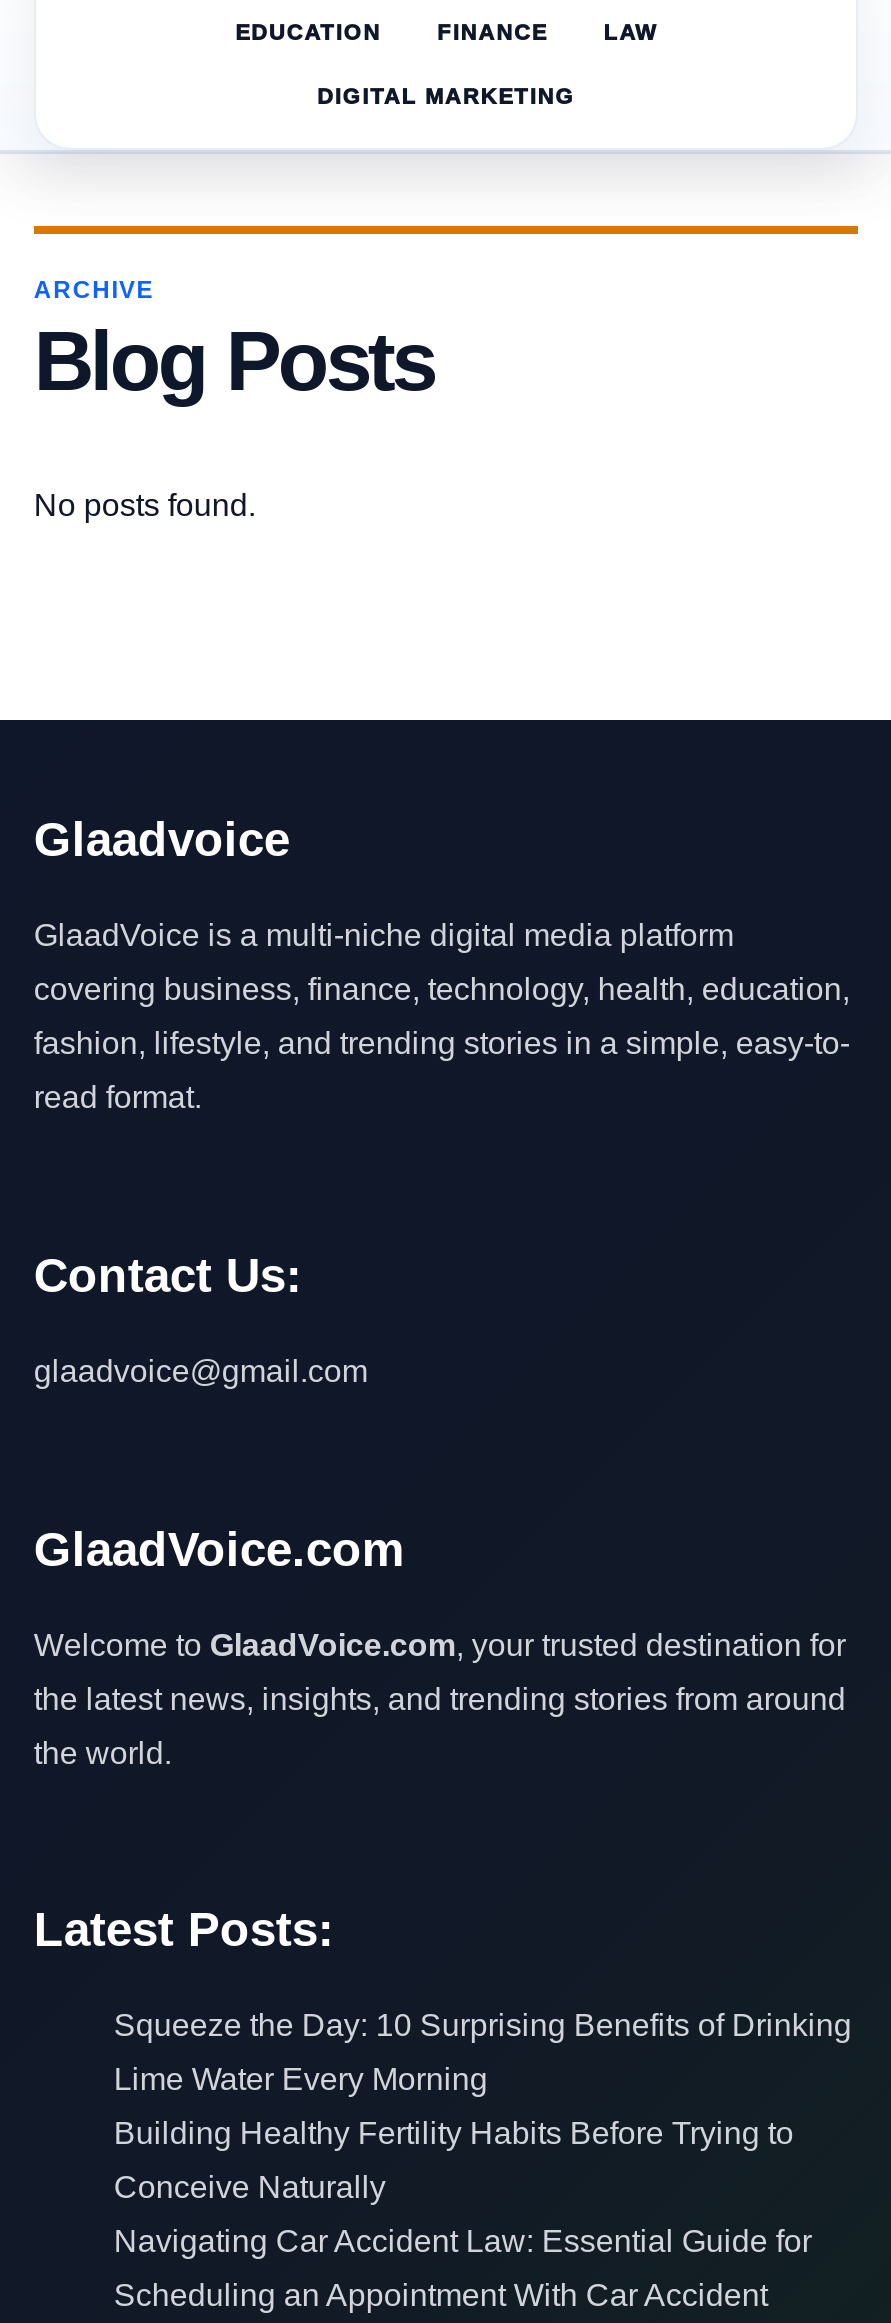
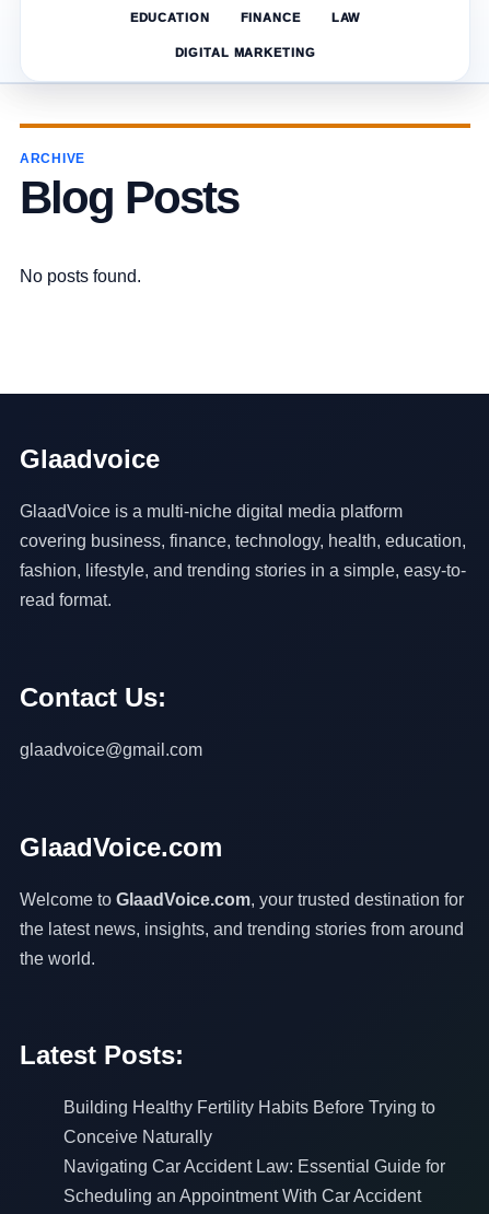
[114,2009,852,2097] Squeeze the Day: 10 Surprising Benefits of Drinking | Lime Water Every Morning -> none

